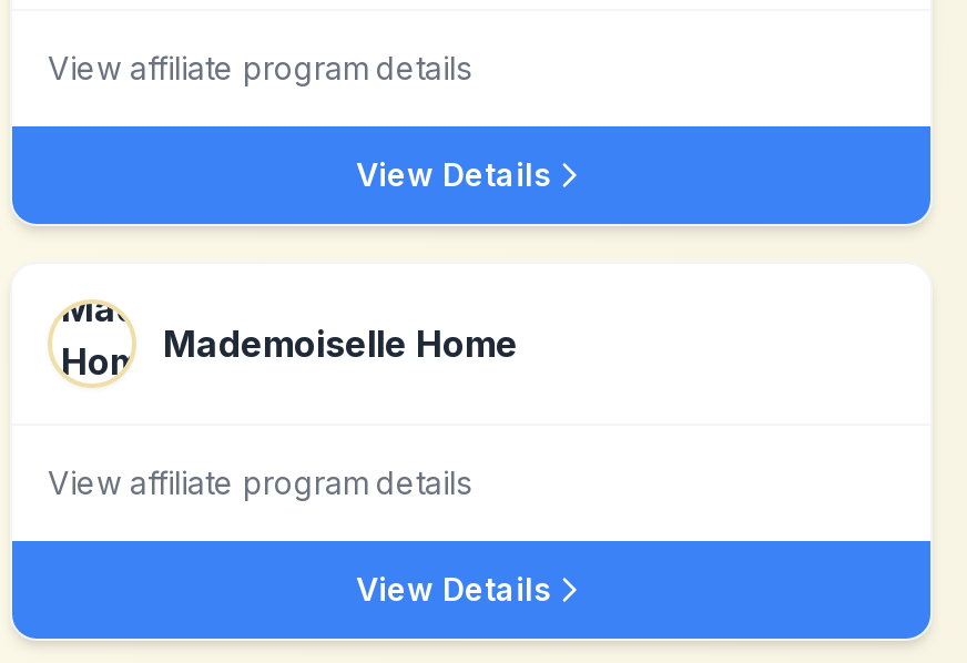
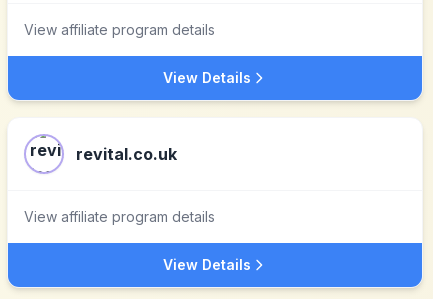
[48,299,518,388] [image] | Mademoiselle Home -> [24,134,177,174] [image] | revital.co.uk

